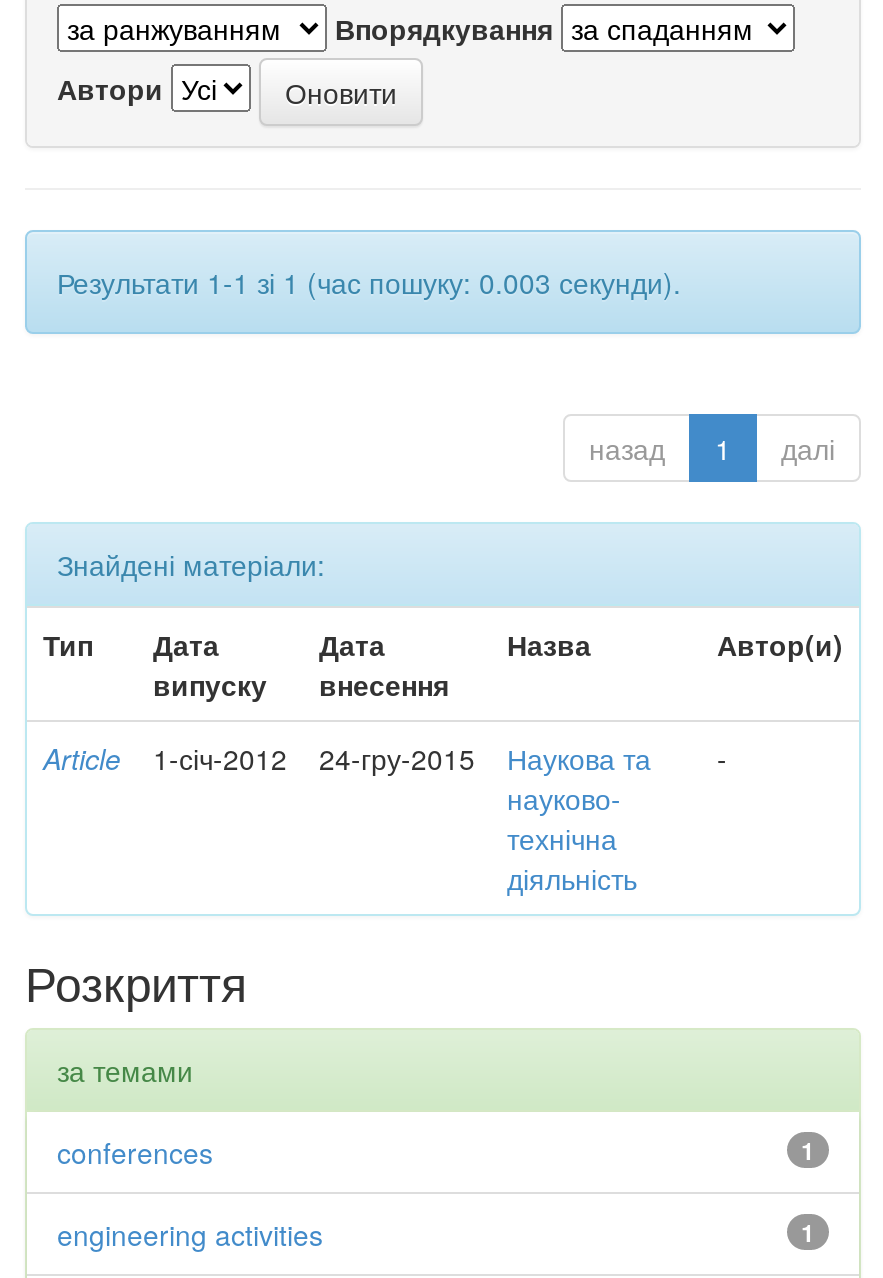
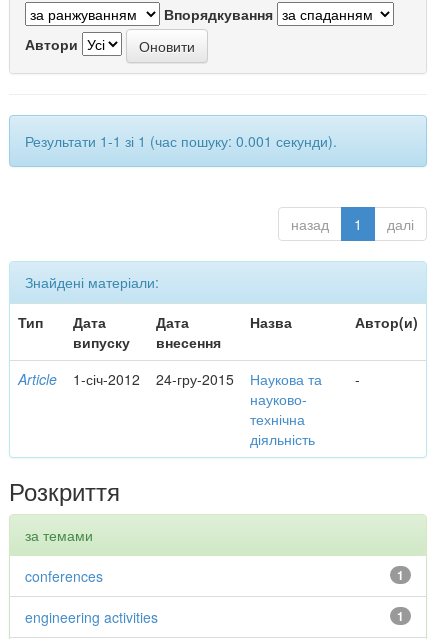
[57,262,681,302] Результати 1-1 зі 1 (час пошуку: 0.003 секунди). -> [25,131,337,151] Результати 1-1 зі 1 (час пошуку: 0.001 секунди).

